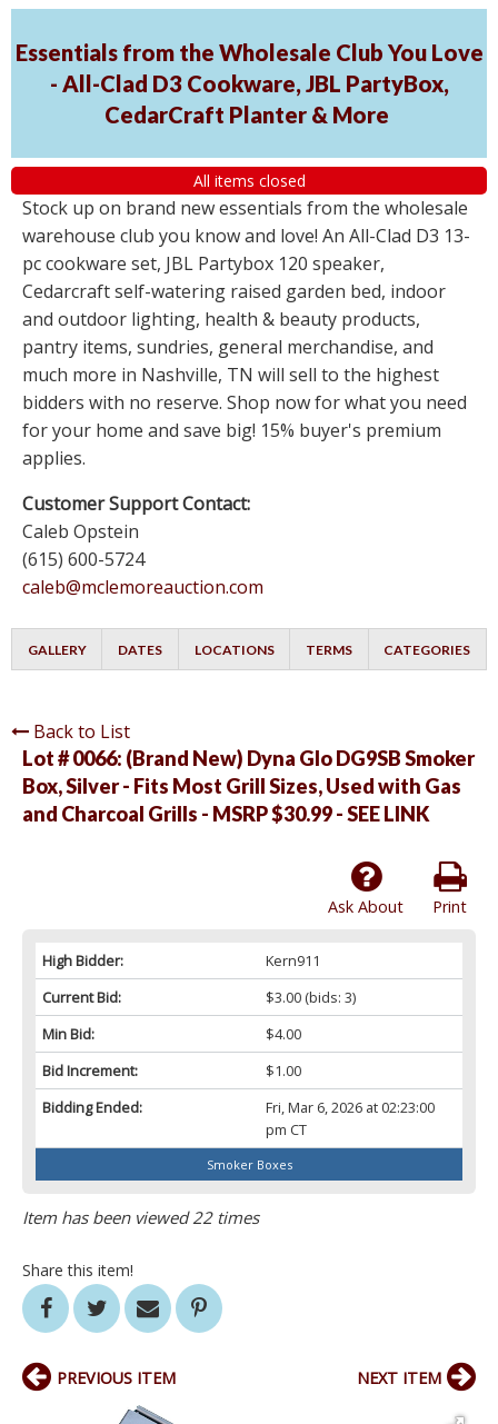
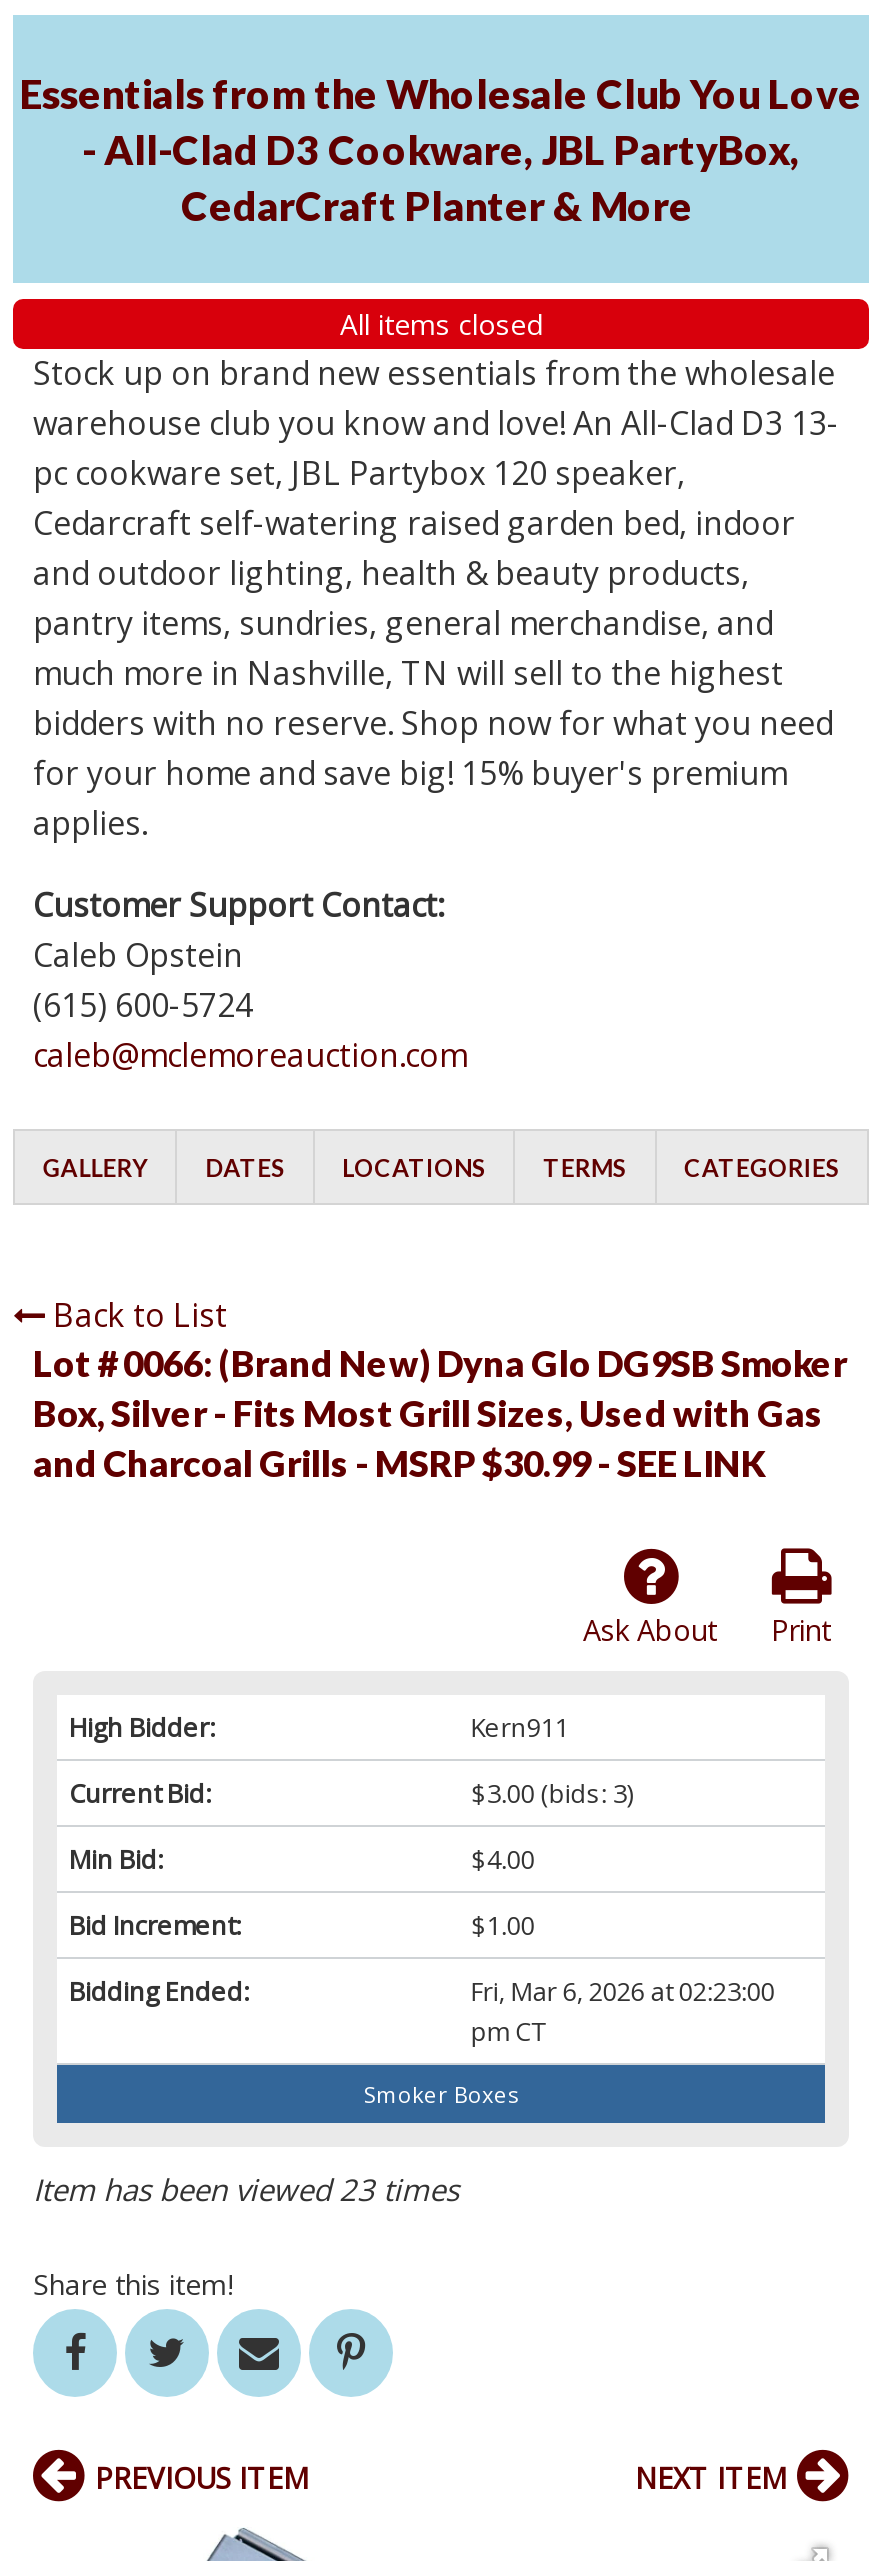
[22,1206,259,1228] Item has been viewed 22 times -> [33,2169,459,2209] Item has been viewed 23 times

